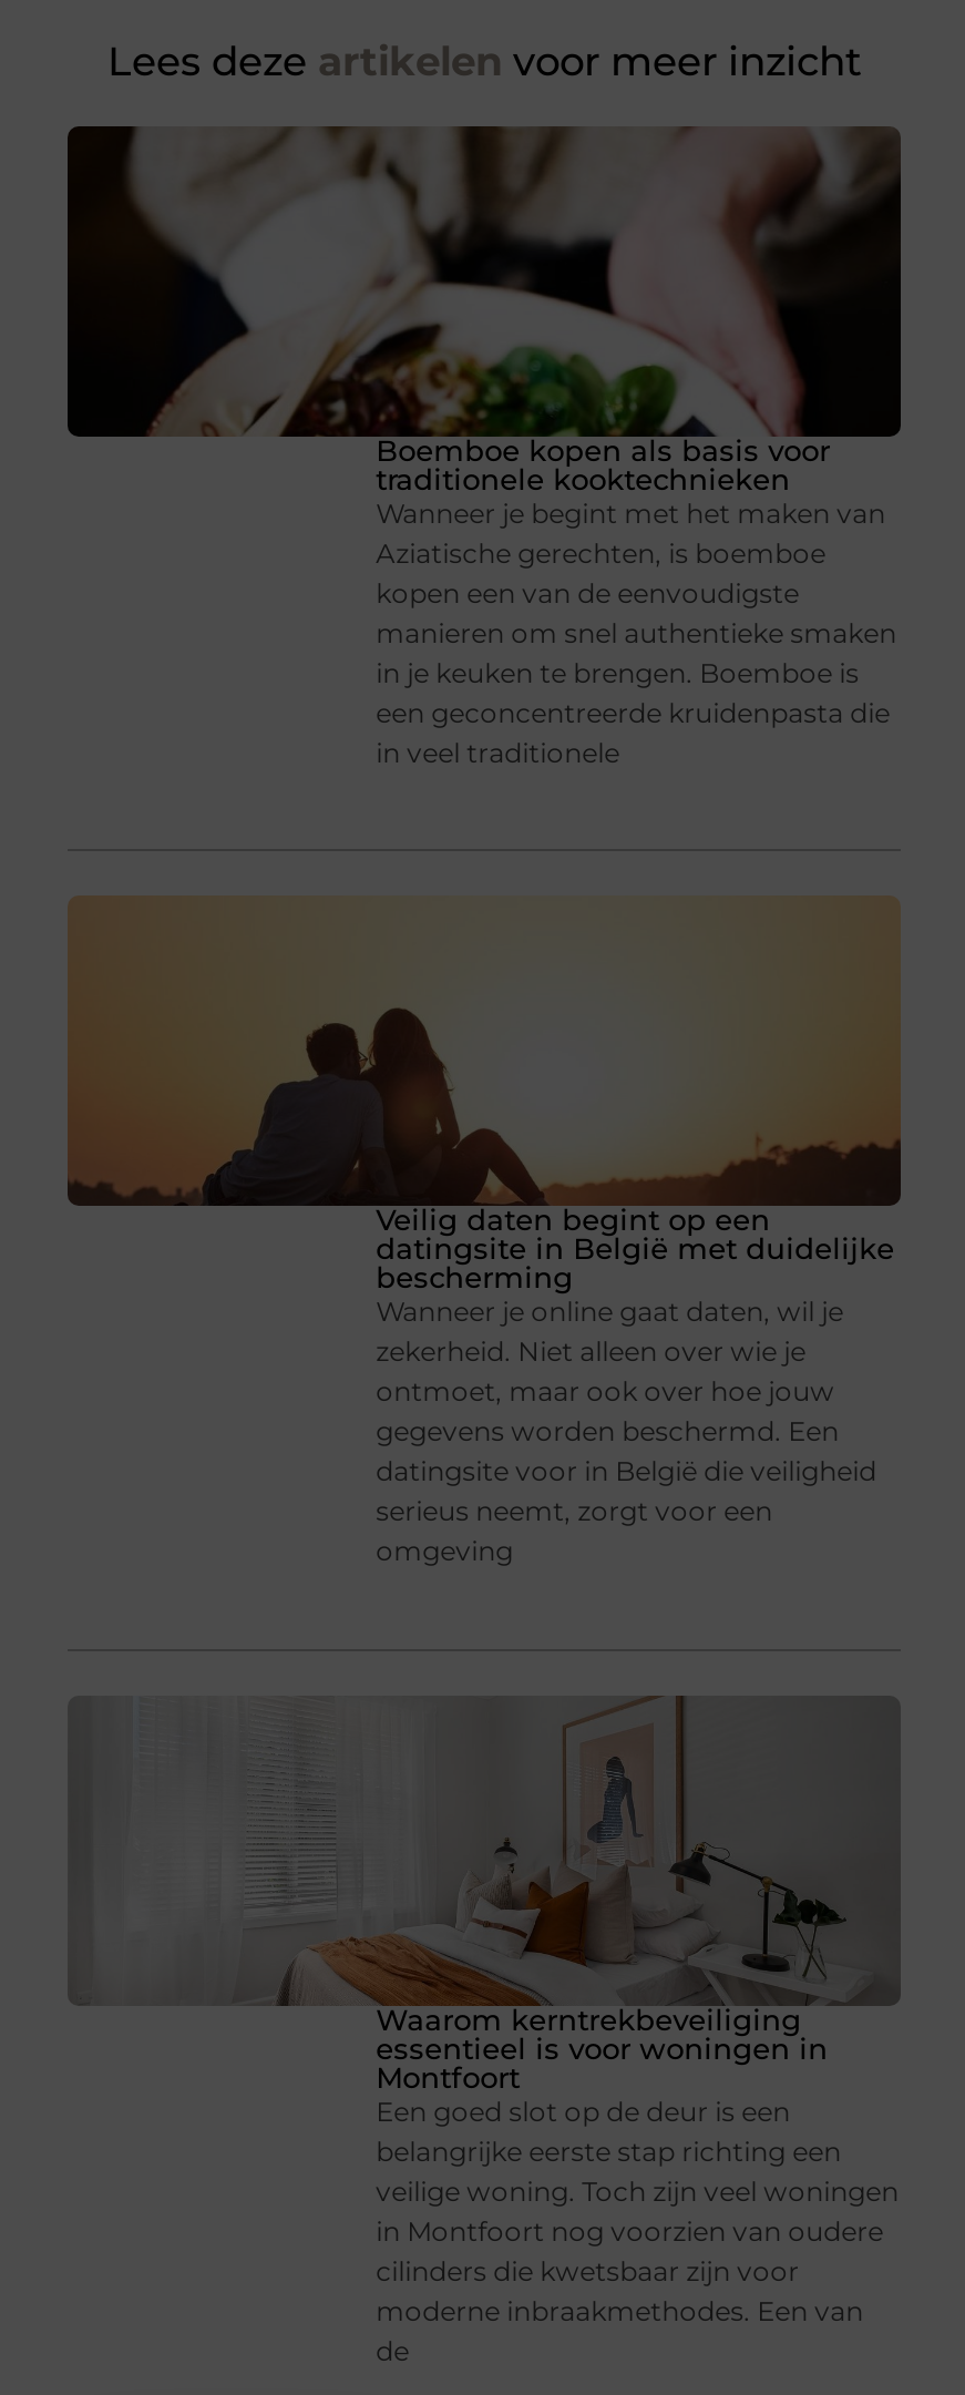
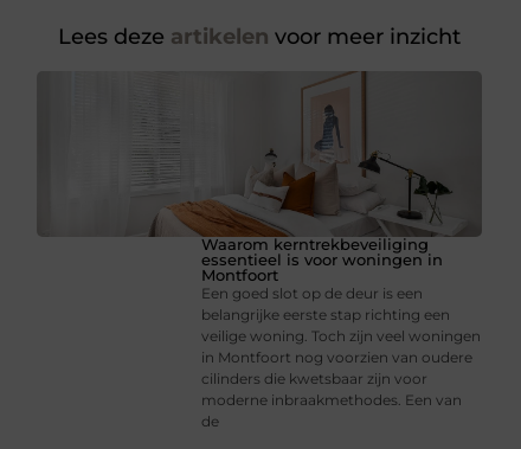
[68,124,901,769] [image] | Boemboe kopen als basis voor | traditionele kooktechnieken | Wanneer je begint met het maken van | Aziatische gerechten, is boemboe | kopen een van de eenvoudigste | manieren om snel authentieke smaken | in je keuken te brengen. Boemboe is | een geconcentreerde kruidenpasta die | in veel traditionele -> none
[65,895,903,1568] [image] | Veilig daten begint op een | datingsite in België met duidelijke | bescherming | Wanneer je online gaat daten, wil je | zekerheid. Niet alleen over wie je | ontmoet, maar ook over hoe jouw | gegevens worden beschermd. Een | datingsite voor in België die veiligheid | serieus neemt, zorgt voor een | omgeving -> none

